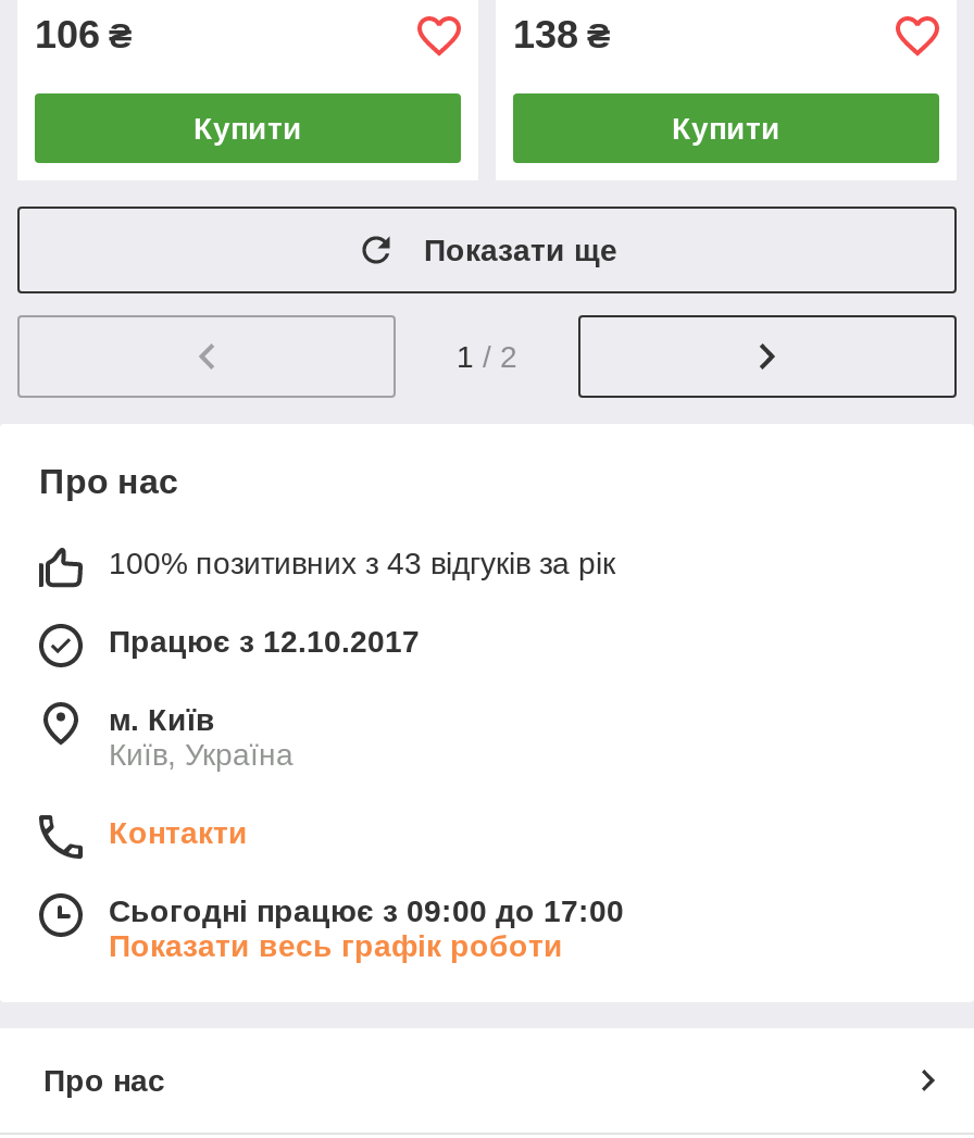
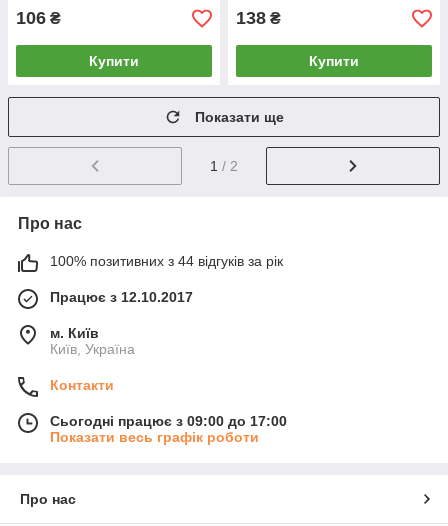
[109,546,615,580] 100% позитивних з 43 відгуків за рік -> [50,253,283,269] 100% позитивних з 44 відгуків за рік

